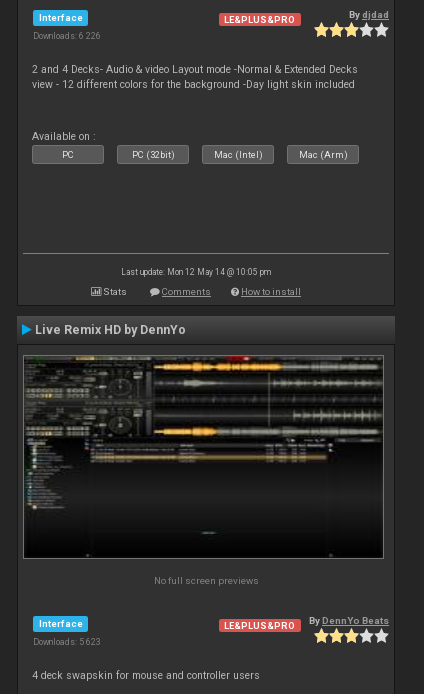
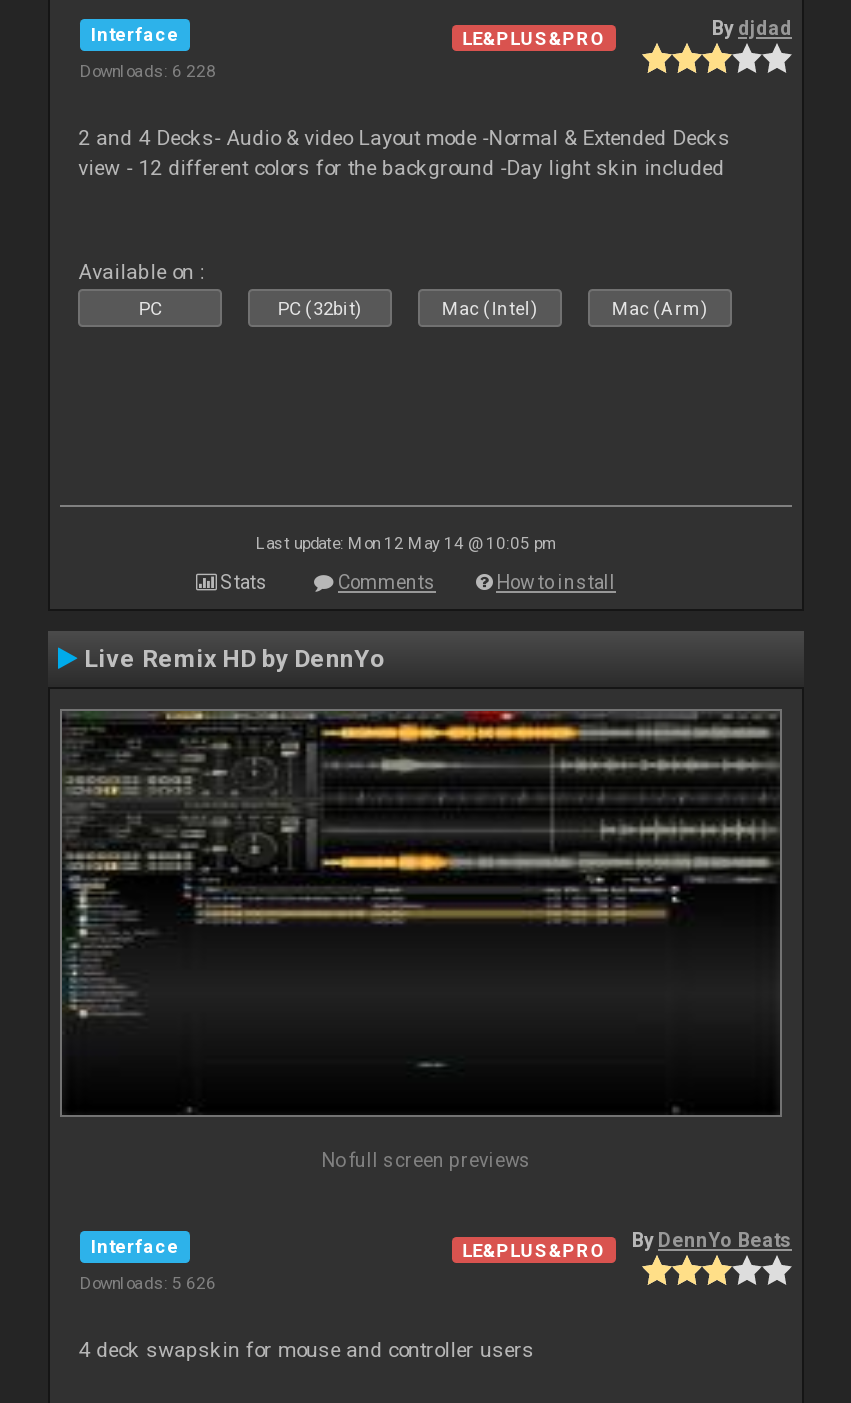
[33,31,101,41] Downloads: 6 226 -> [80,60,216,80] Downloads: 6 228
[33,637,101,647] Downloads: 5 623 -> [80,1272,216,1292] Downloads: 5 626

